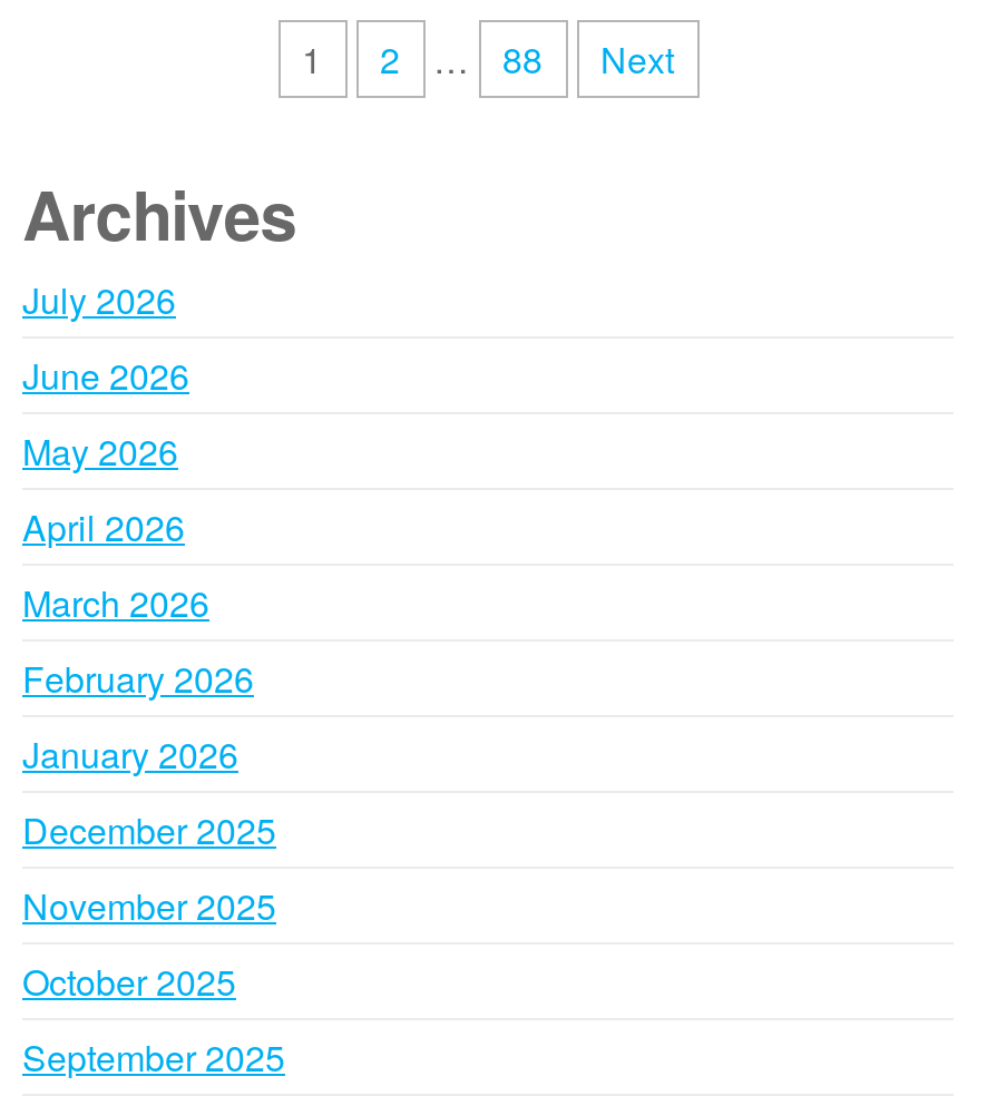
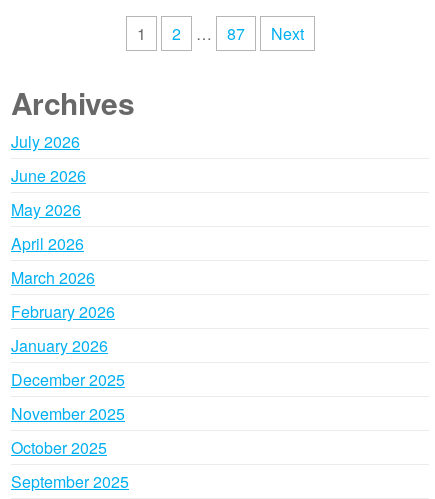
[502,33,543,85] 88 -> [226,22,244,45] 87

